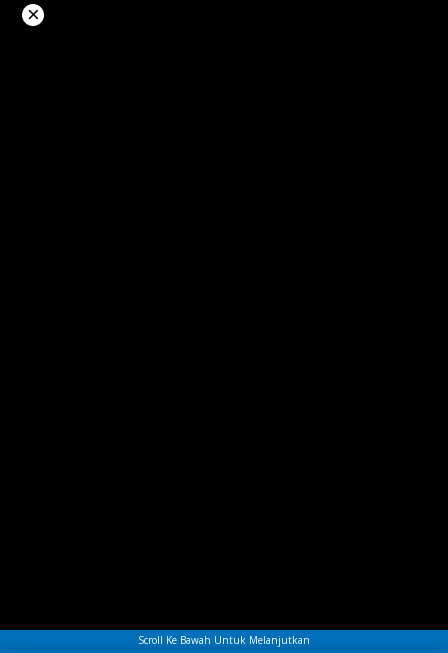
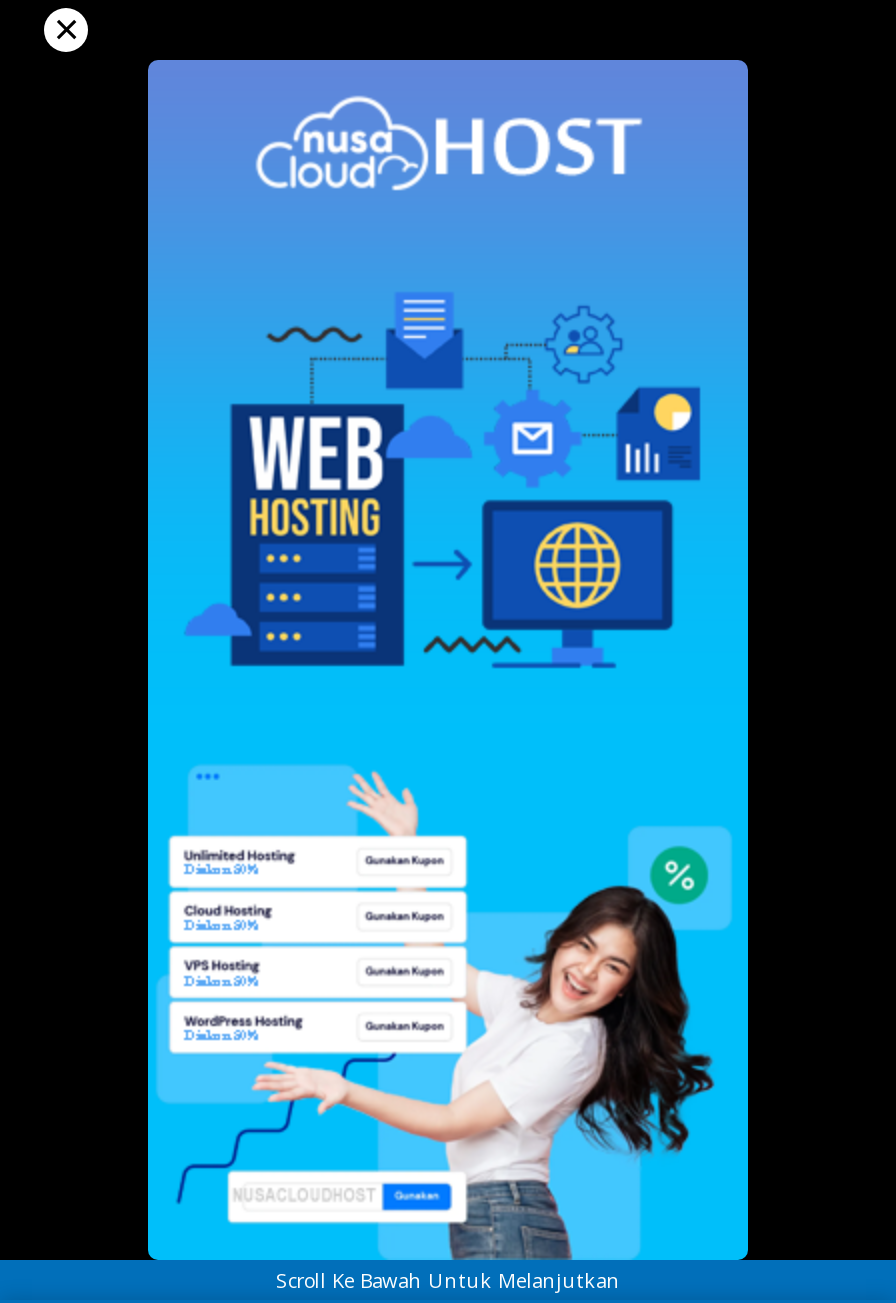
none -> [146,58,750,1262] [image]

